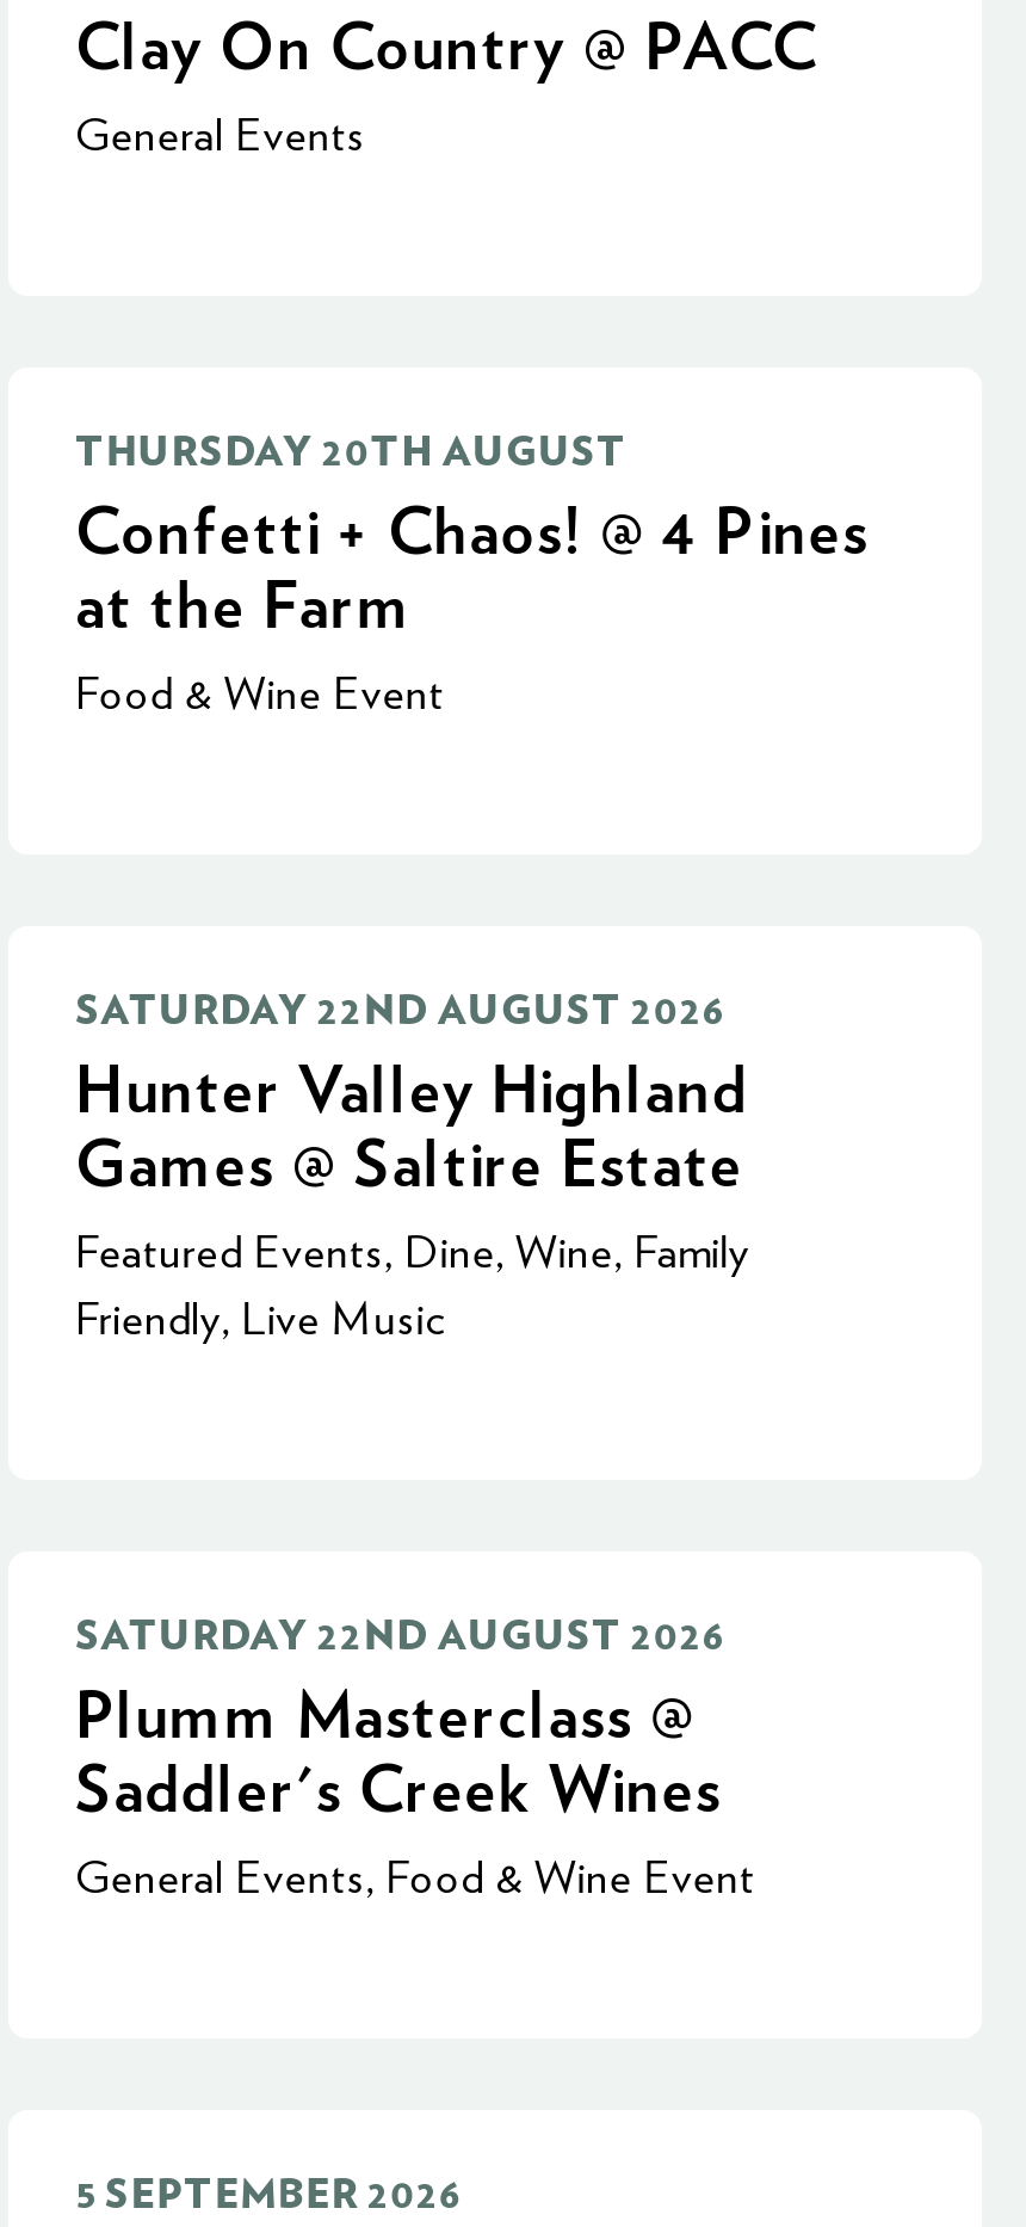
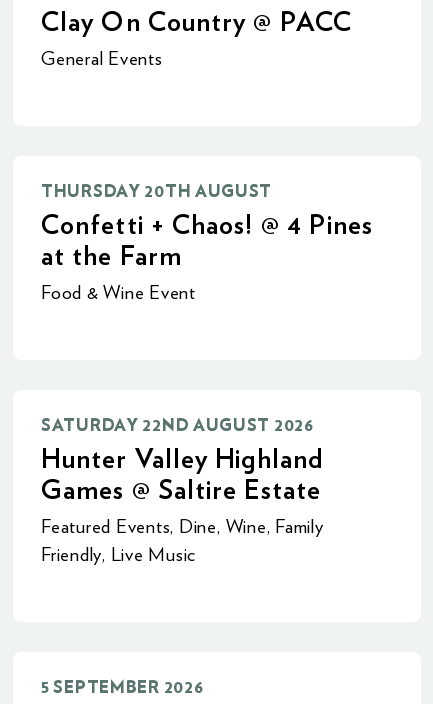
[75,1616,755,1902] SATURDAY 22ND AUGUST 2026 | Plumm Masterclass @ | Saddler's Creek Wines | General Events, Food & Wine Event -> none

